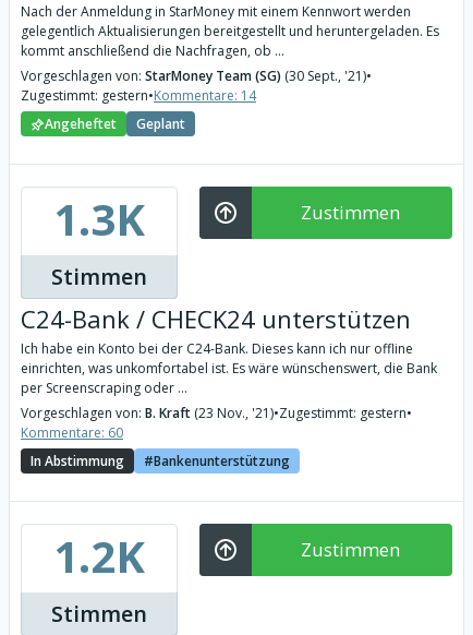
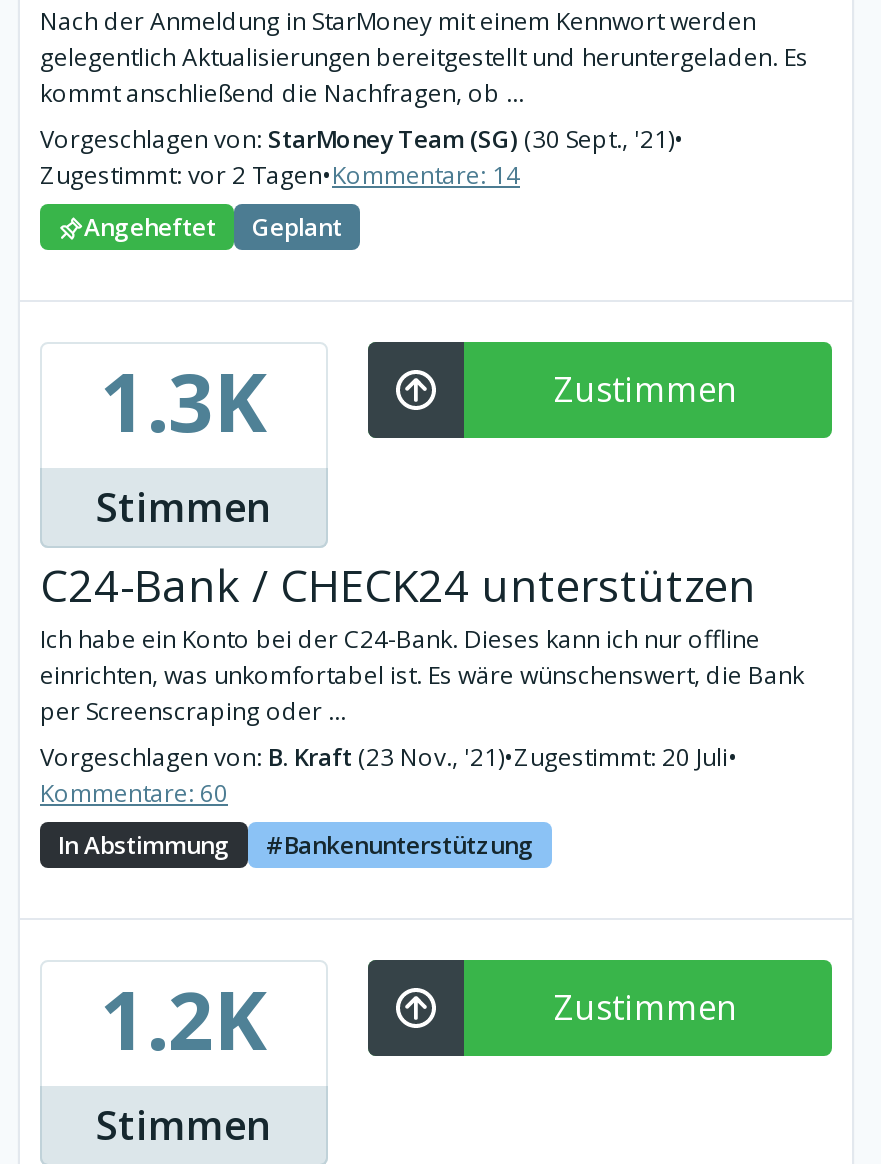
[21,86,256,105] Zugestimmt: gestern•Kommentare: 14 -> [40,158,520,192] Zugestimmt: vor 2 Tagen•Kommentare: 14
[21,404,412,422] Vorgeschlagen von: B. Kraft (23 Nov., '21) •Zugestimmt: gestern• -> [40,740,738,774] Vorgeschlagen von: B. Kraft (23 Nov., '21) •Zugestimmt: 20 Juli•

